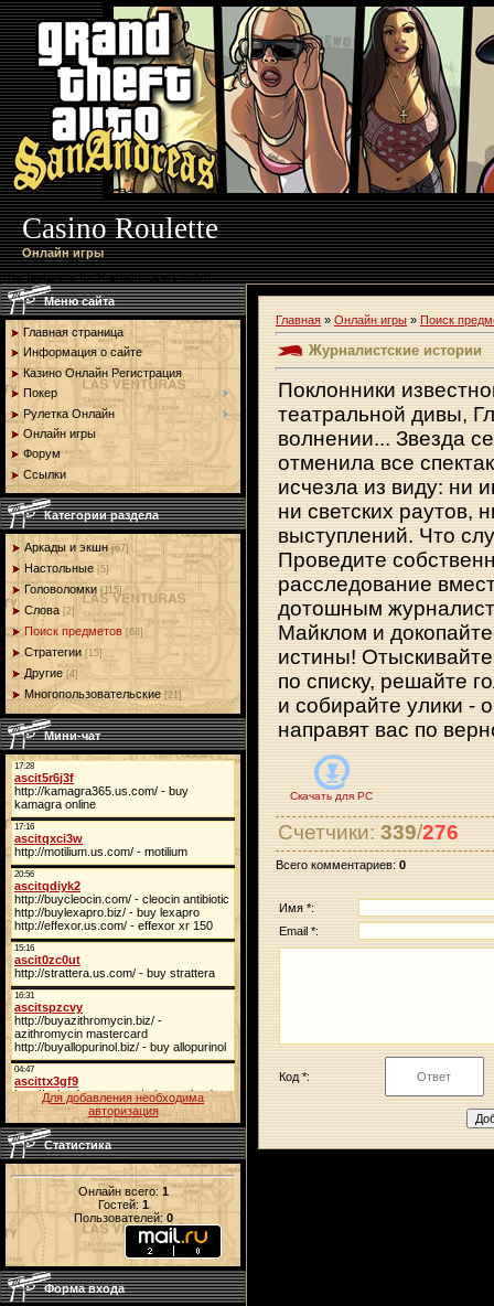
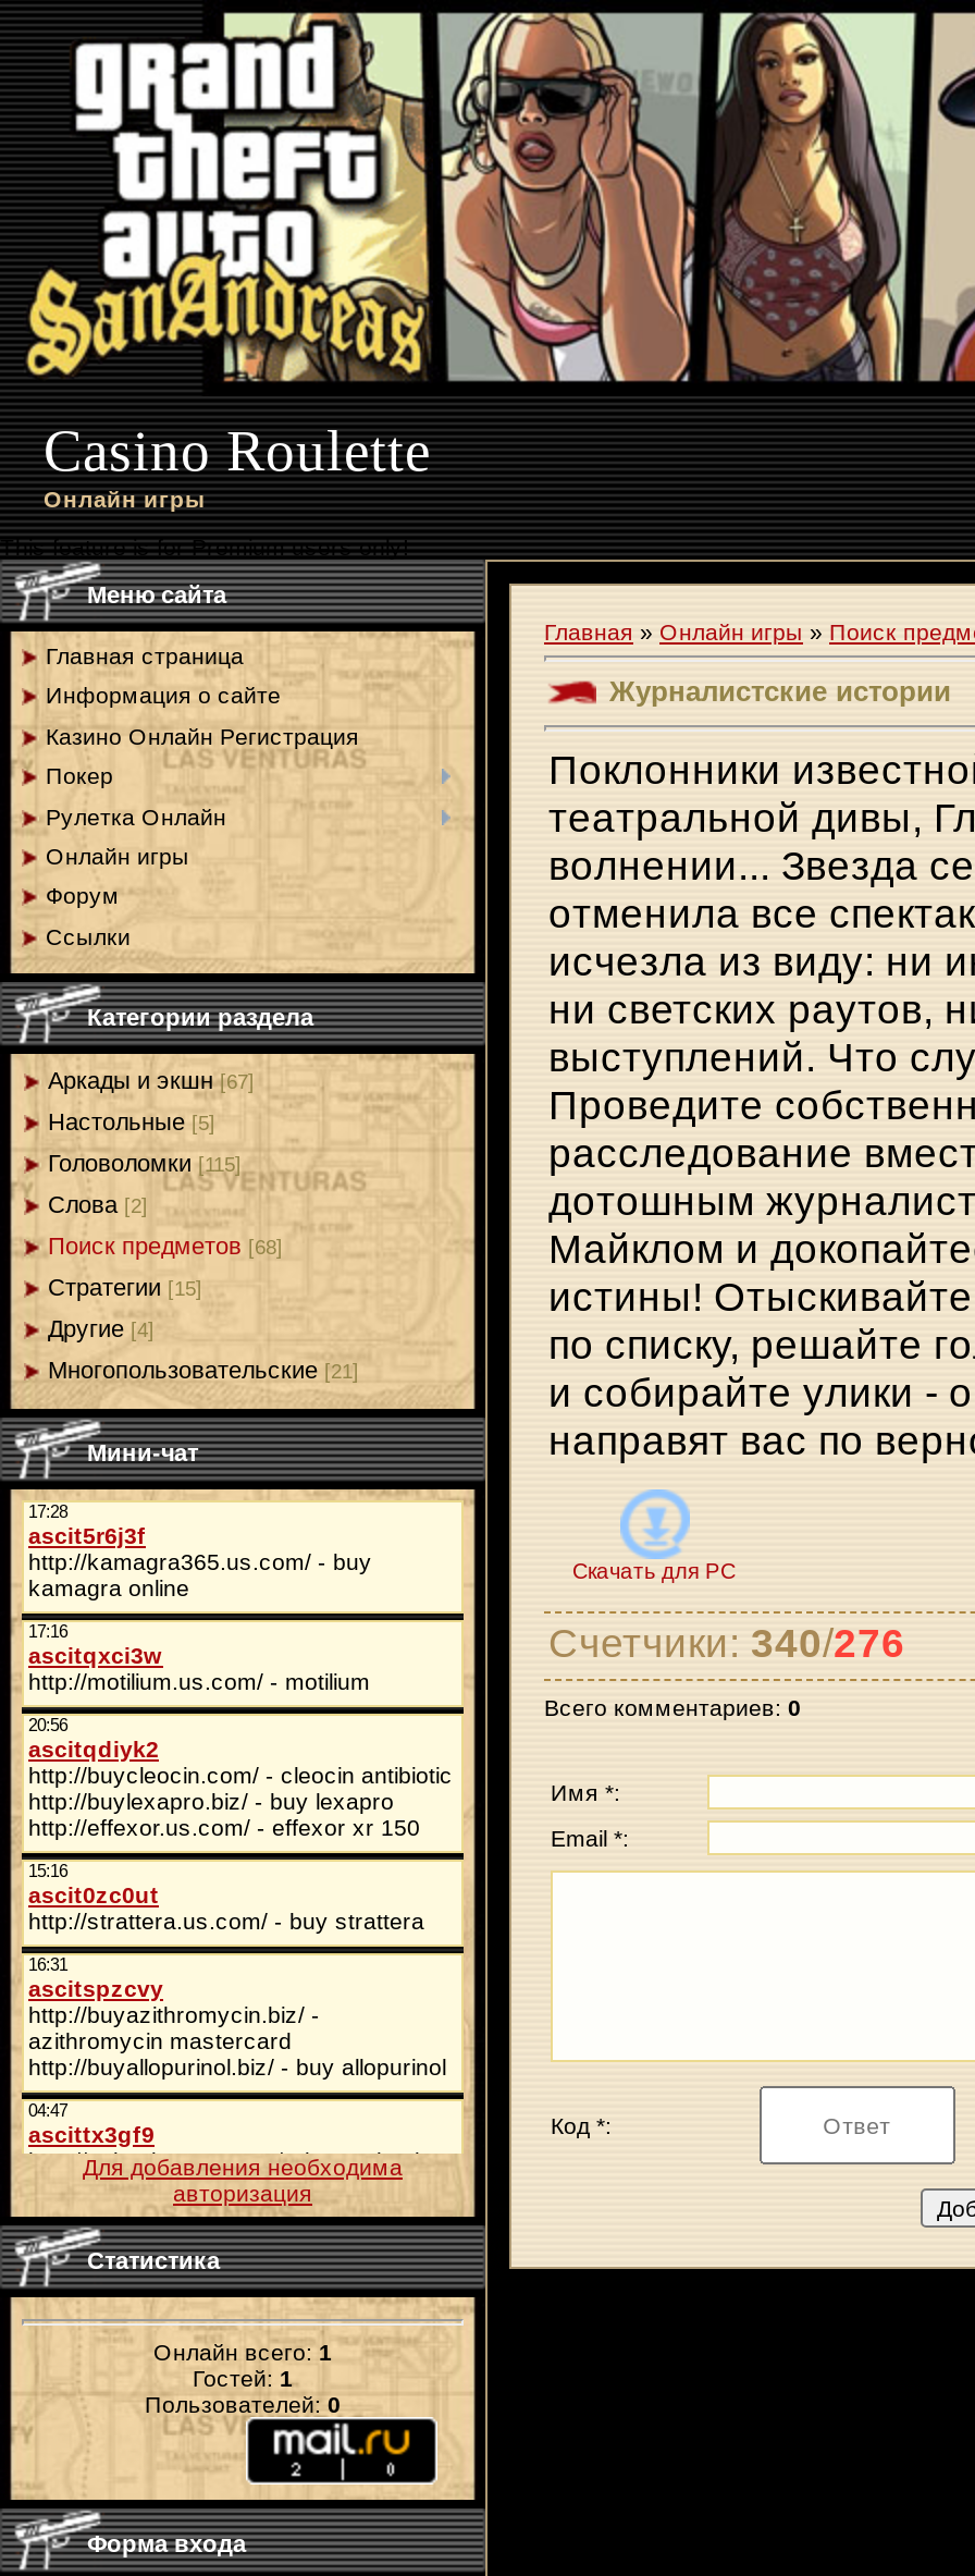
[278,821,459,844] Счетчики: 339/276 -> [548,1621,905,1666] Счетчики: 340/276

